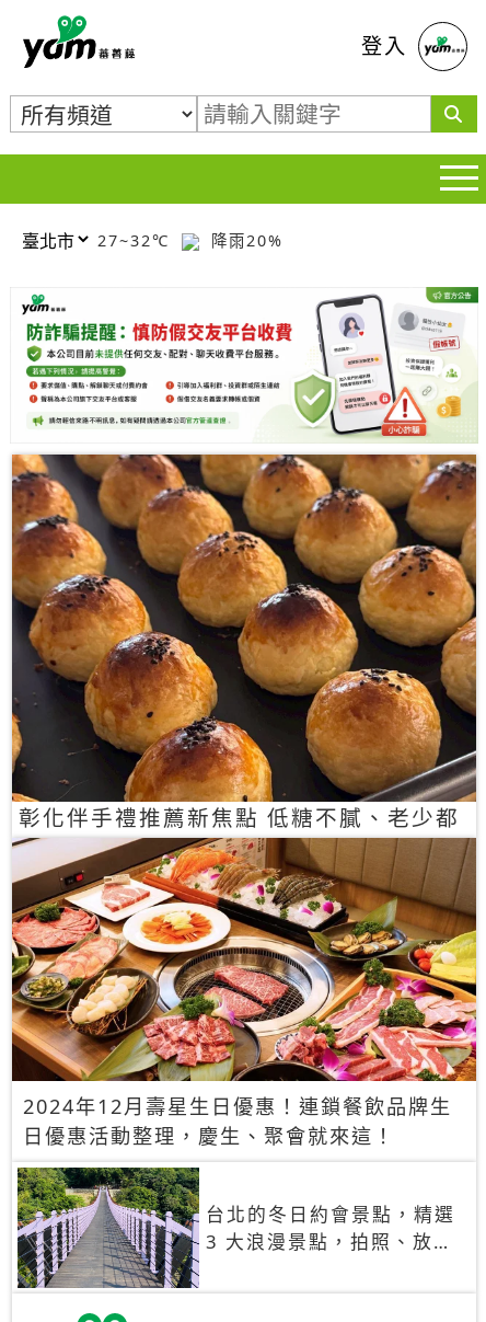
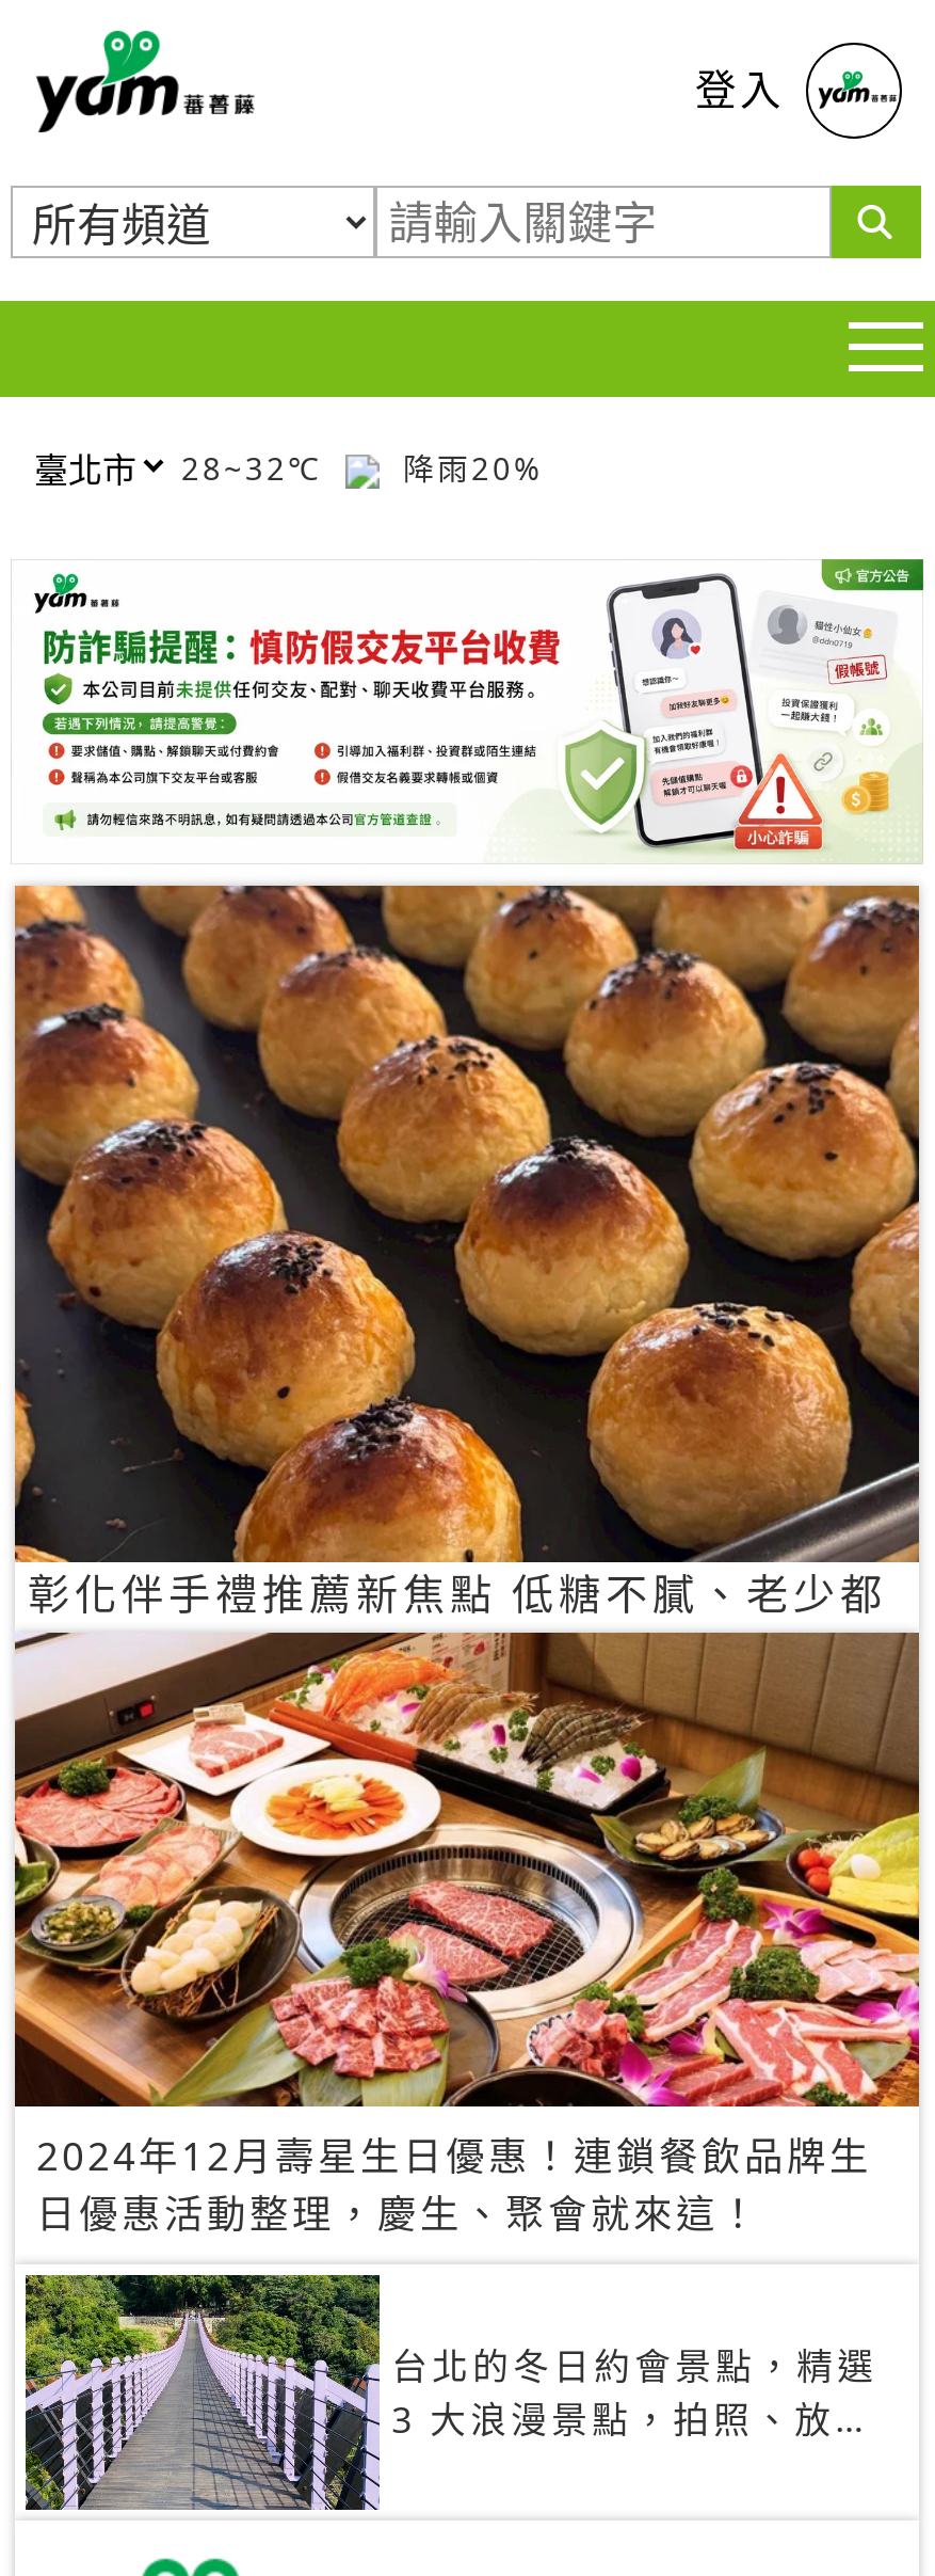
[97,229,283,250] 27~32℃ 降雨20% -> [181,447,544,488] 28~32℃ 降雨20%

